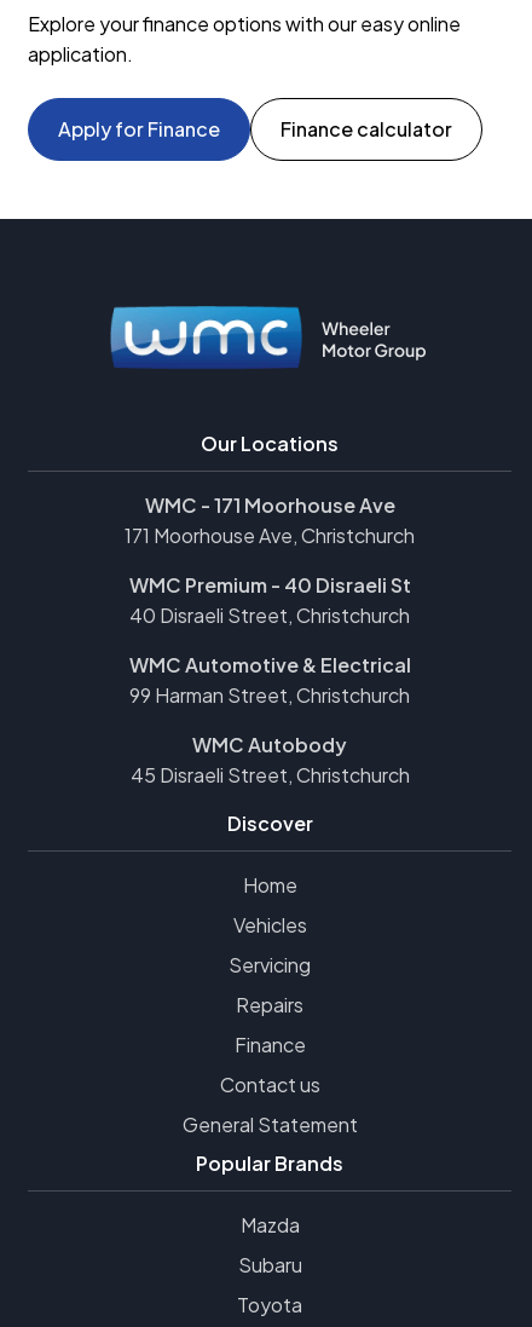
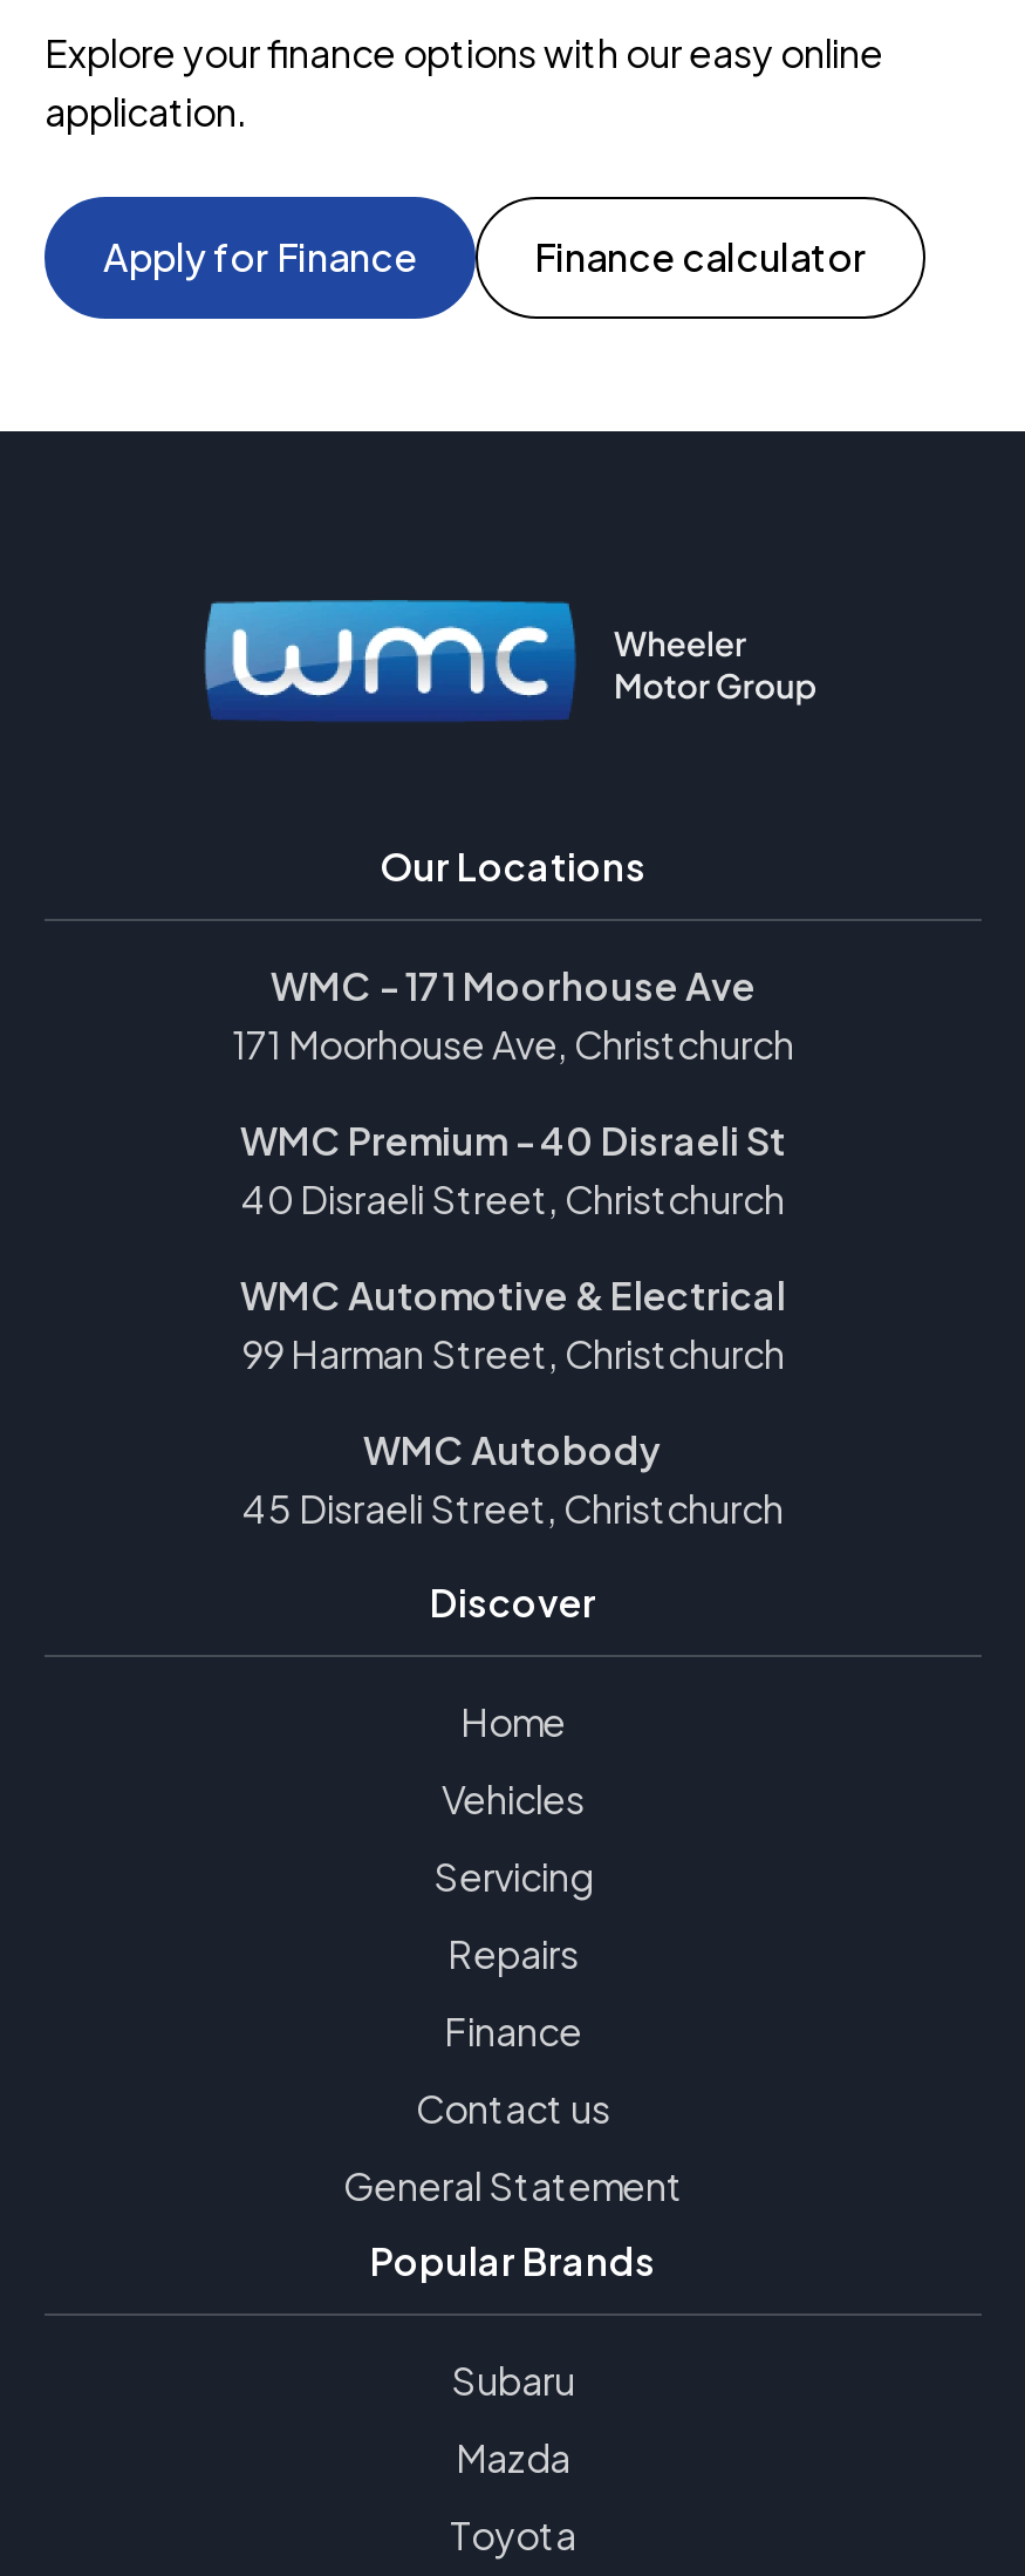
moved [240,1212,299,1237] -> [456,2433,570,2482]: Mazda
moved [238,1252,302,1277] -> [451,2356,575,2405]: Subaru

